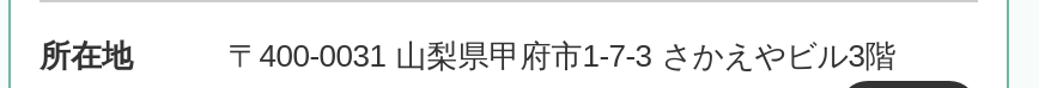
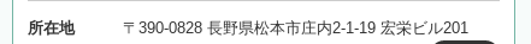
[228,38,896,73] 〒400-0031 山梨県甲府市1-7-3 さかえやビル3階 -> [122,19,468,37] 〒390-0828 長野県松本市庄内2-1-19 宏栄ビル201

